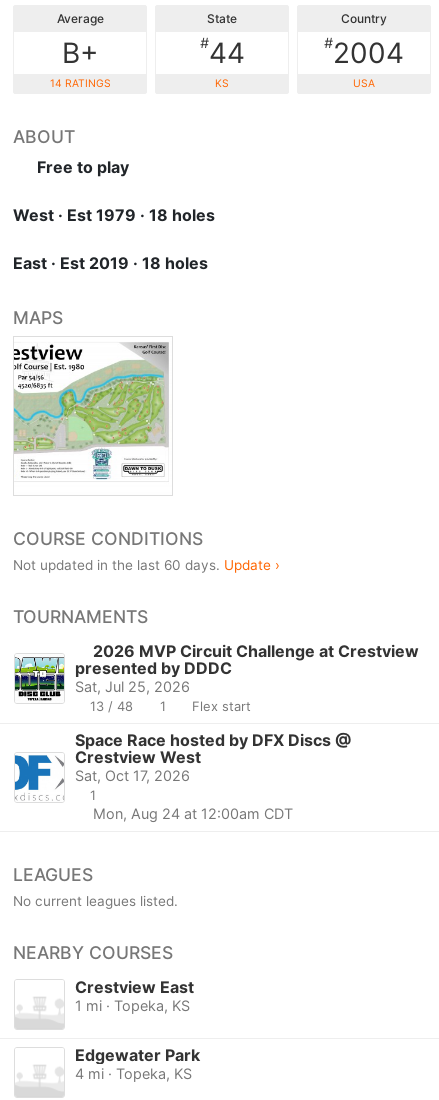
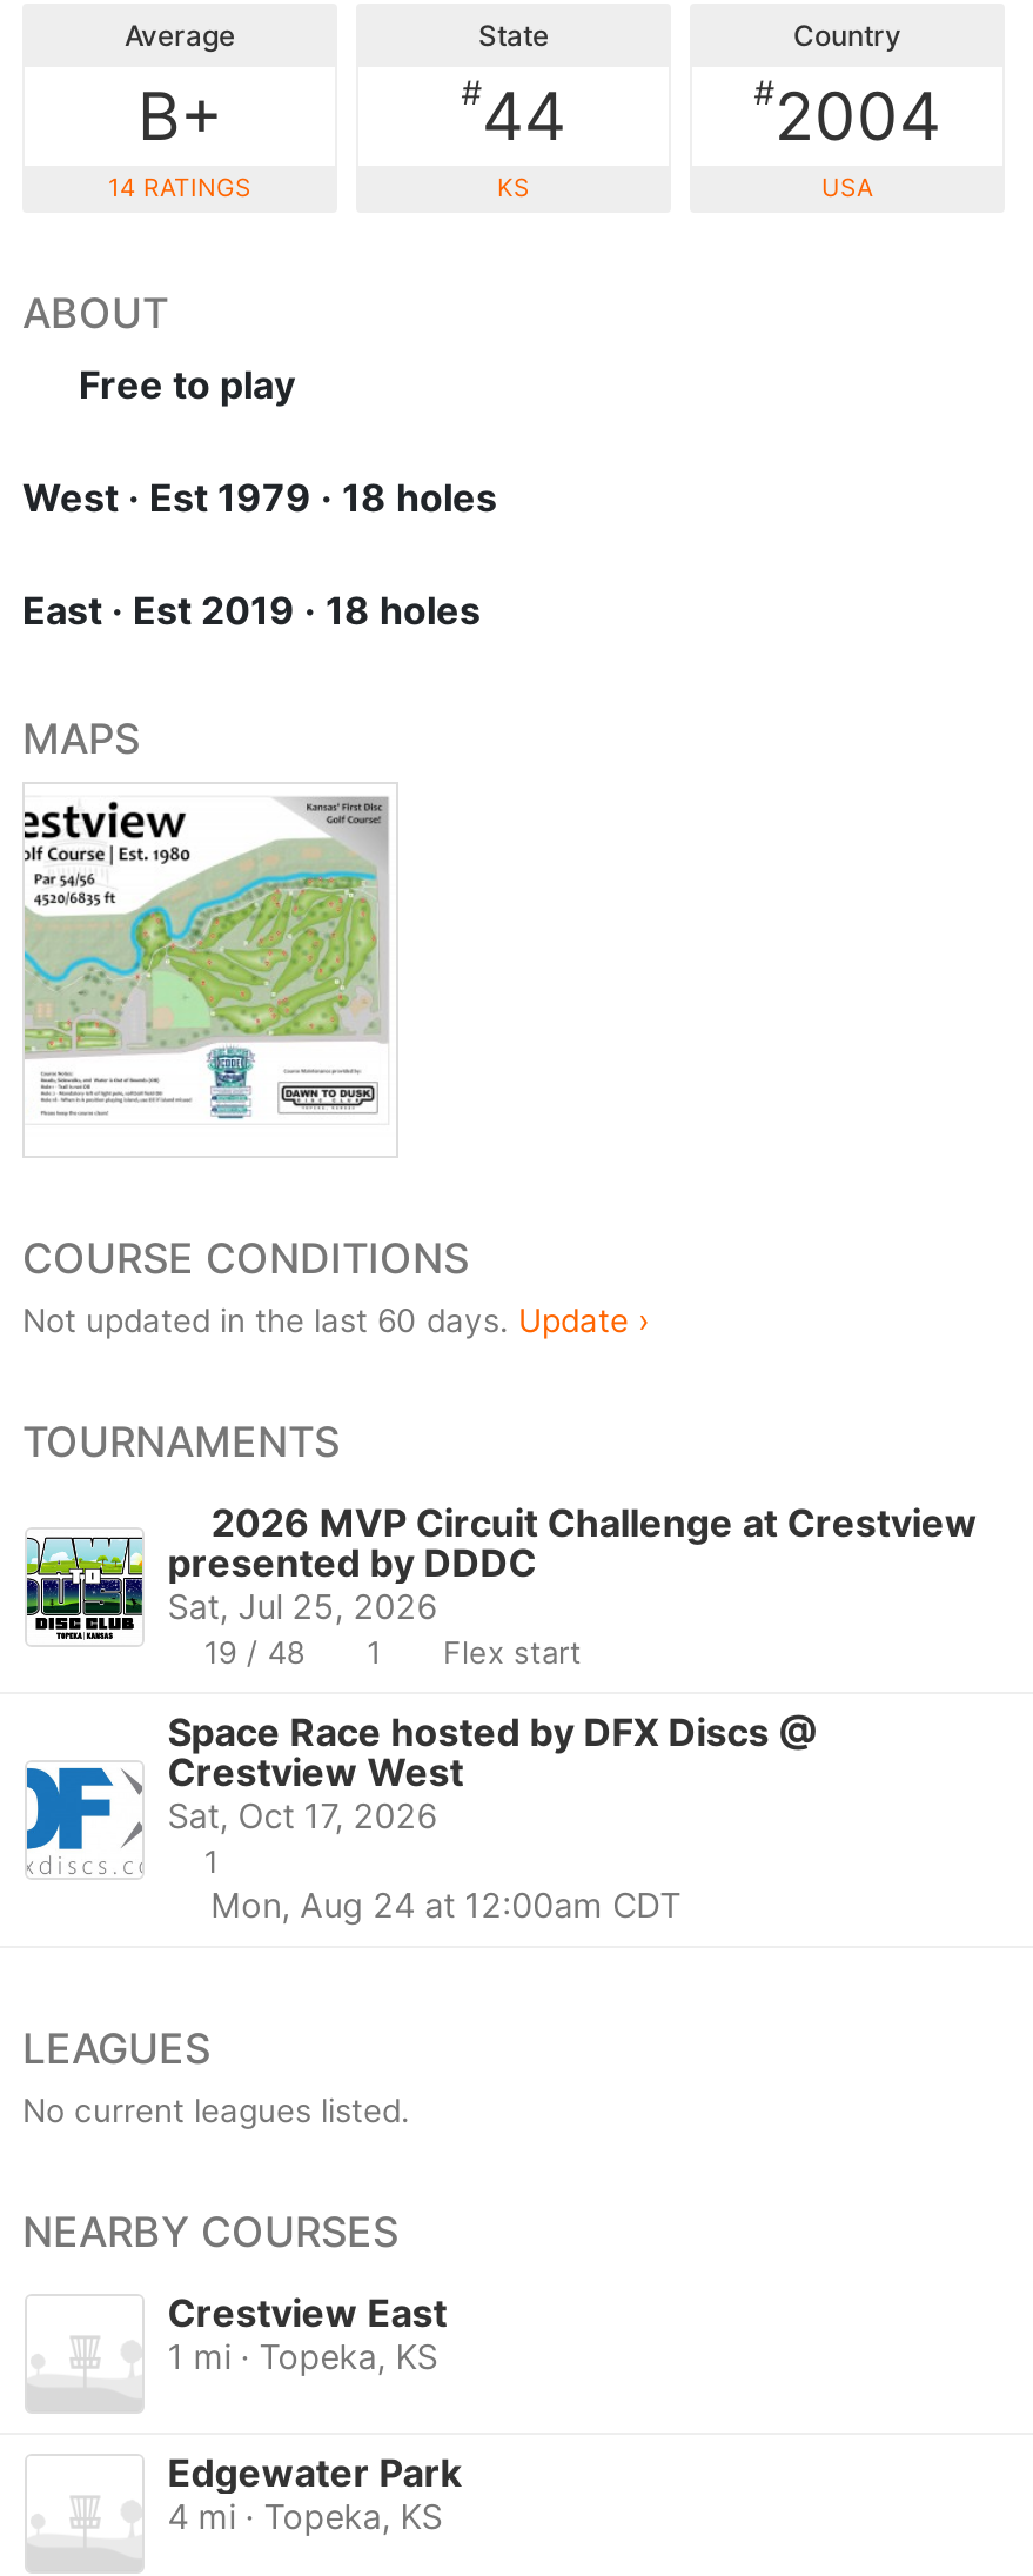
[90,698,251,714] 13 / 48 1 Flex start -> [204,1633,582,1670] 19 / 48 1 Flex start

